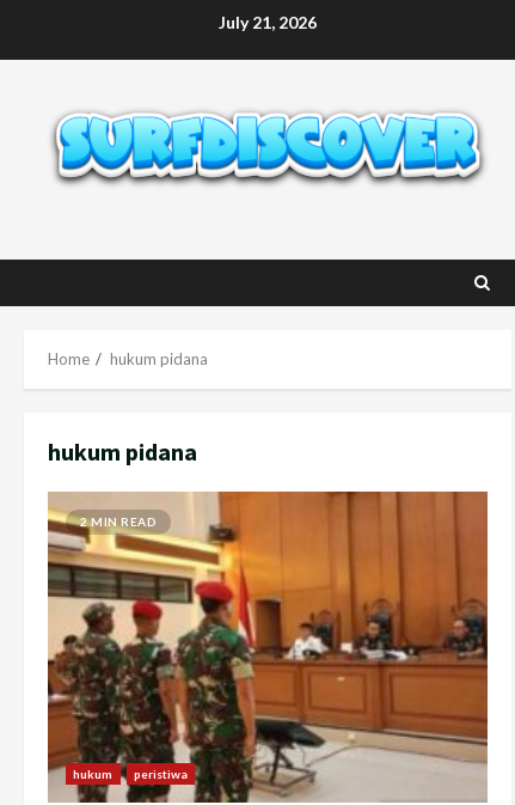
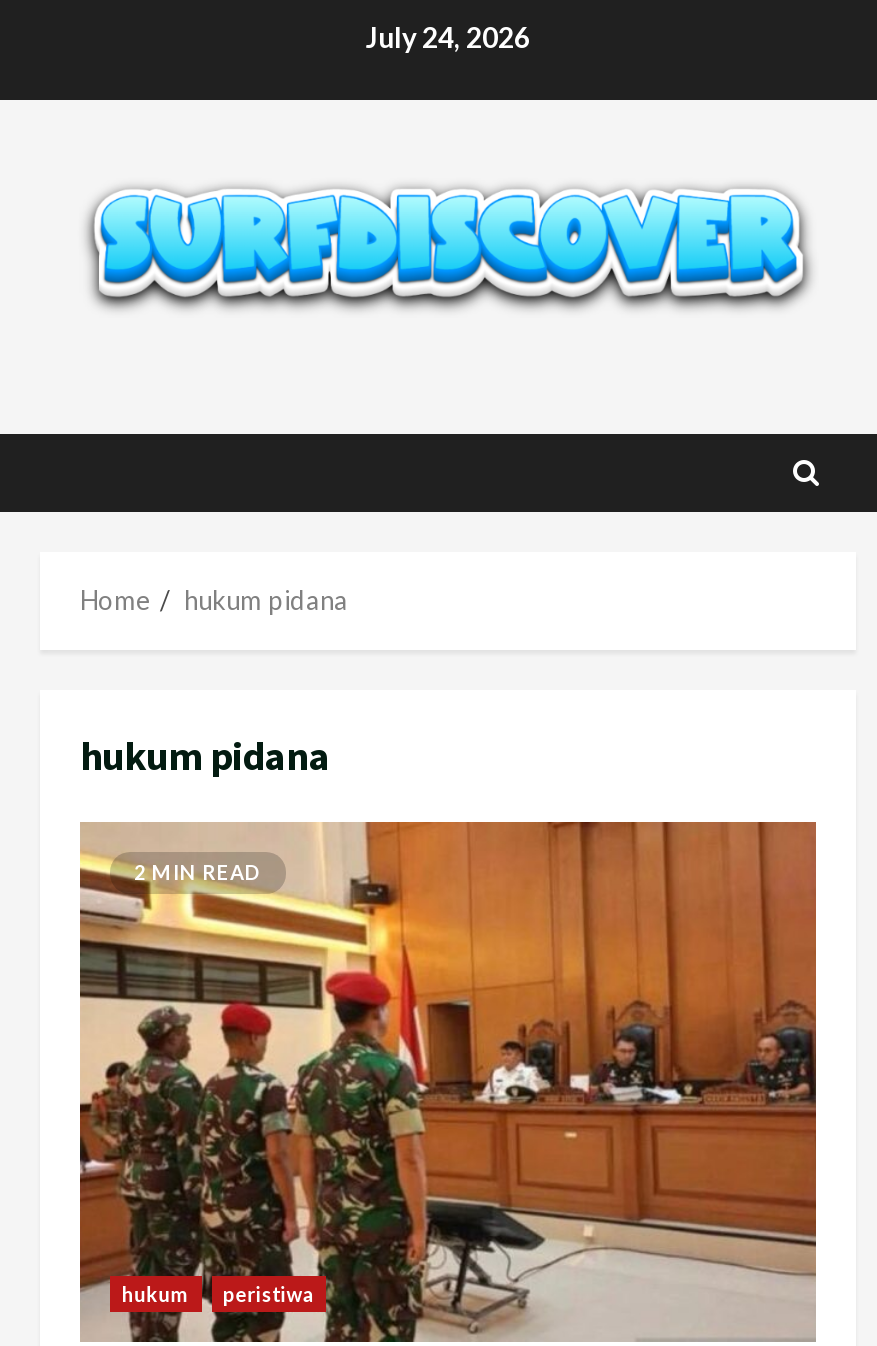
[219,11,317,32] July 21, 2026 -> [366,19,530,53] July 24, 2026

